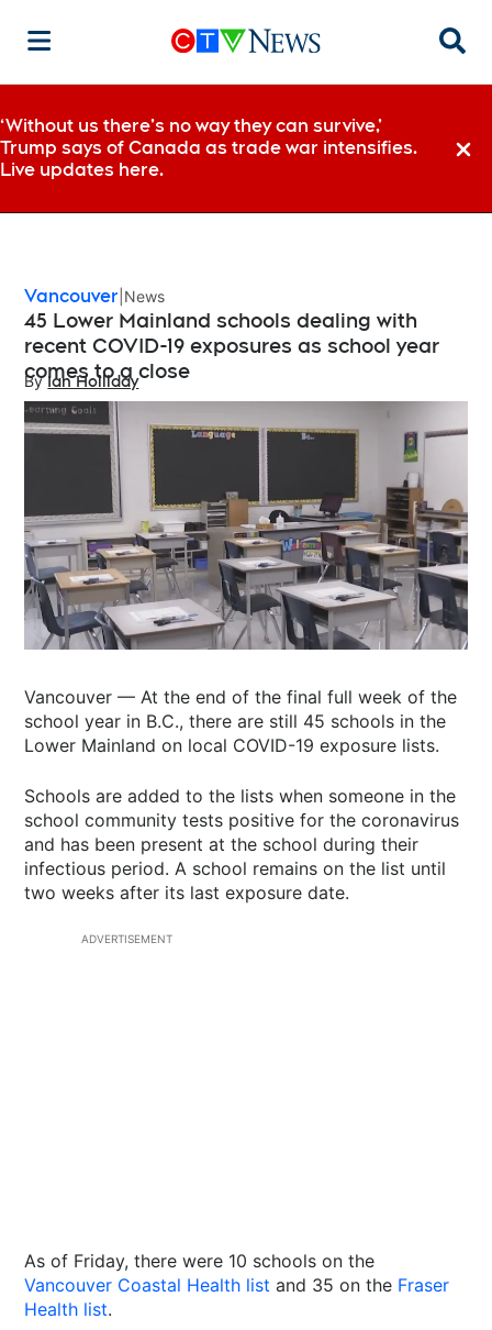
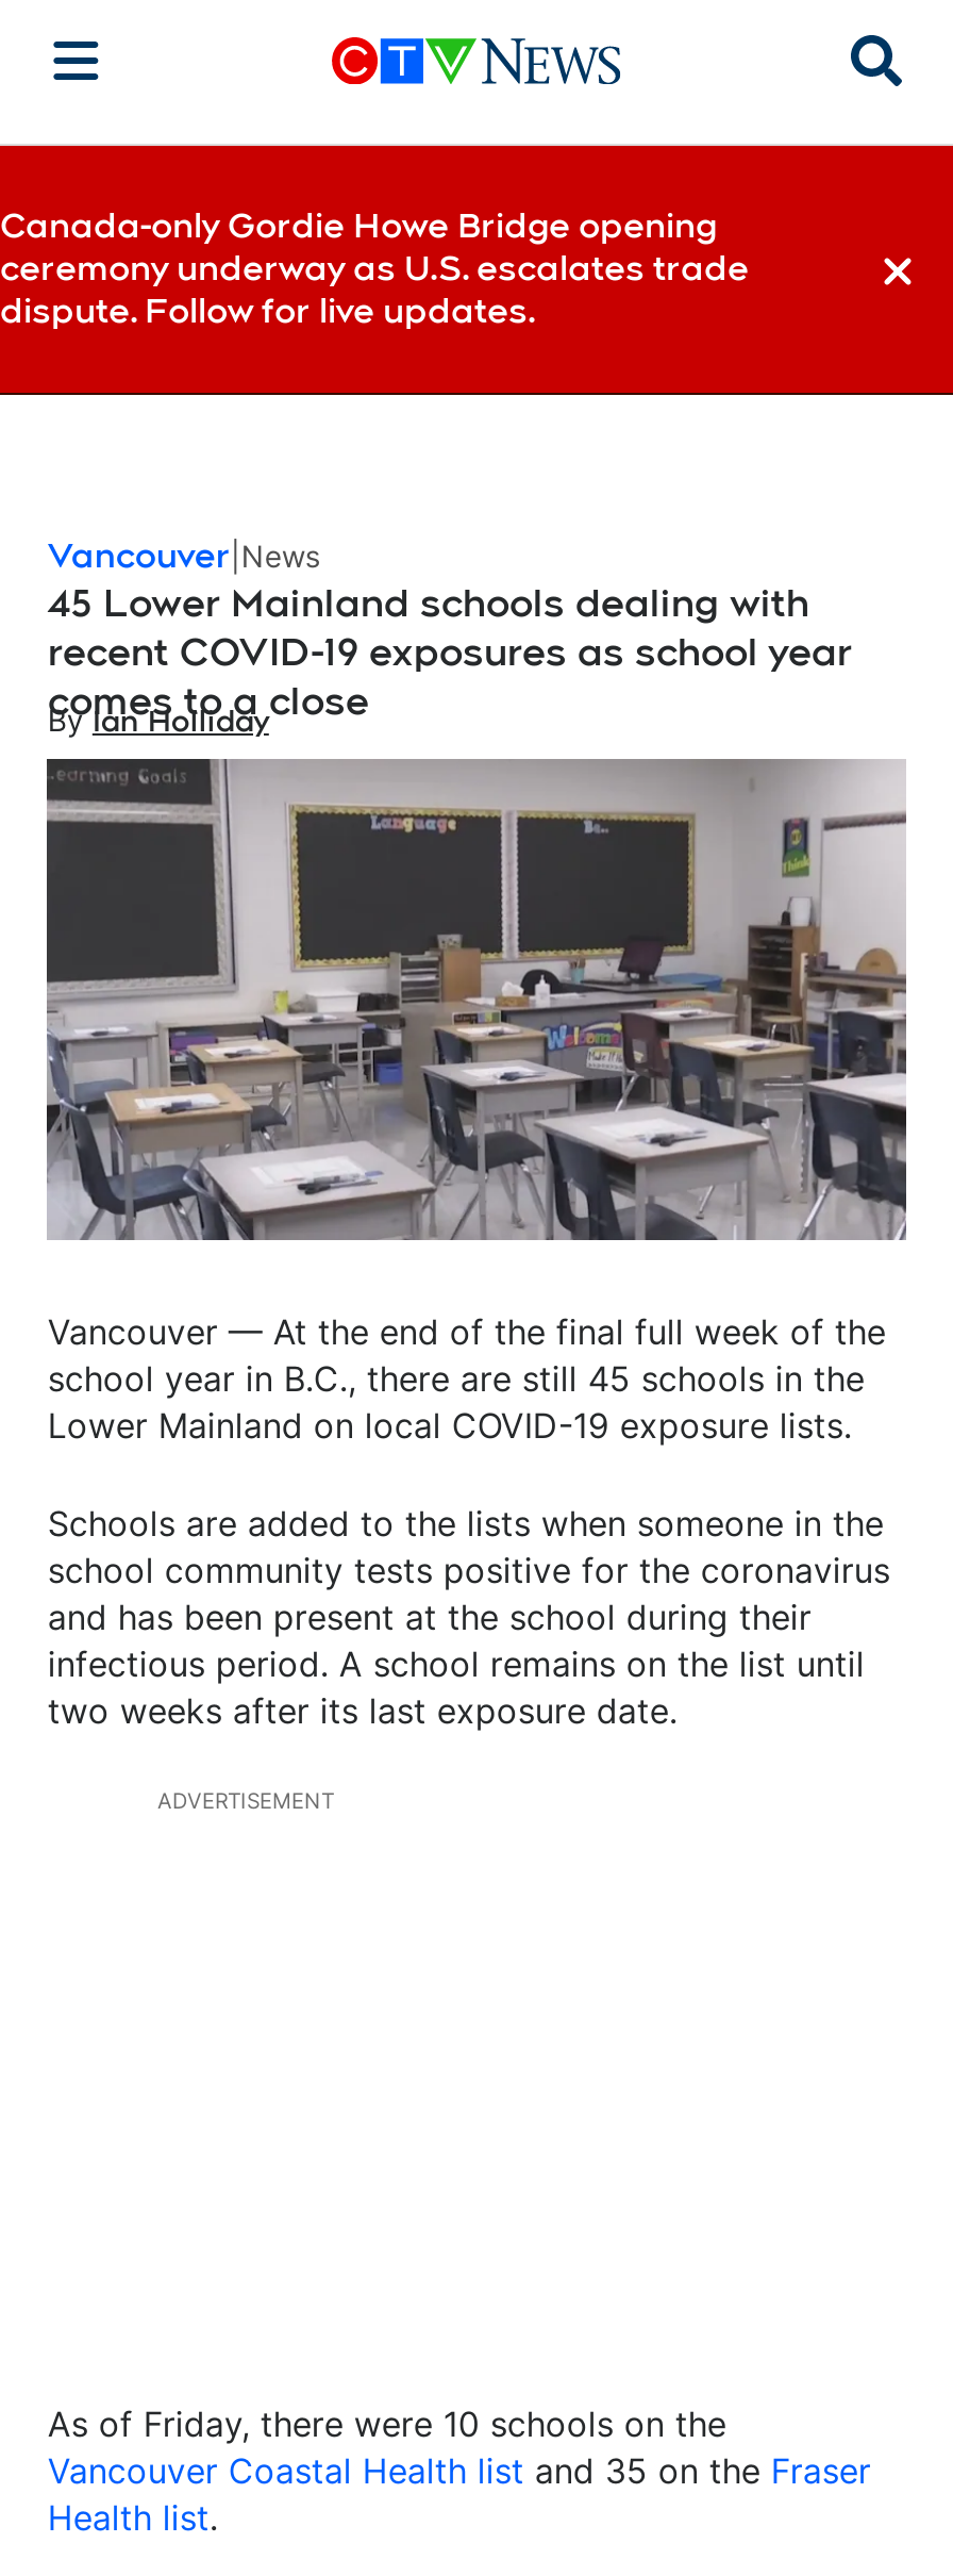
[0,115,416,180] ‘Without us there’s no way they can survive,’ | Trump says of Canada as trade war intensifies. | Live updates here. -> [0,205,749,331] Canada-only Gordie Howe Bridge opening | ceremony underway as U.S. escalates trade | dispute. Follow for live updates.

